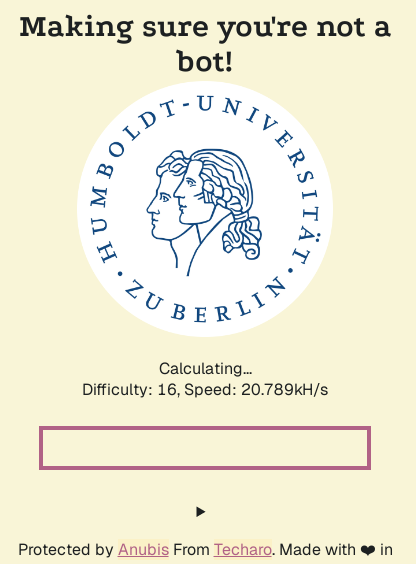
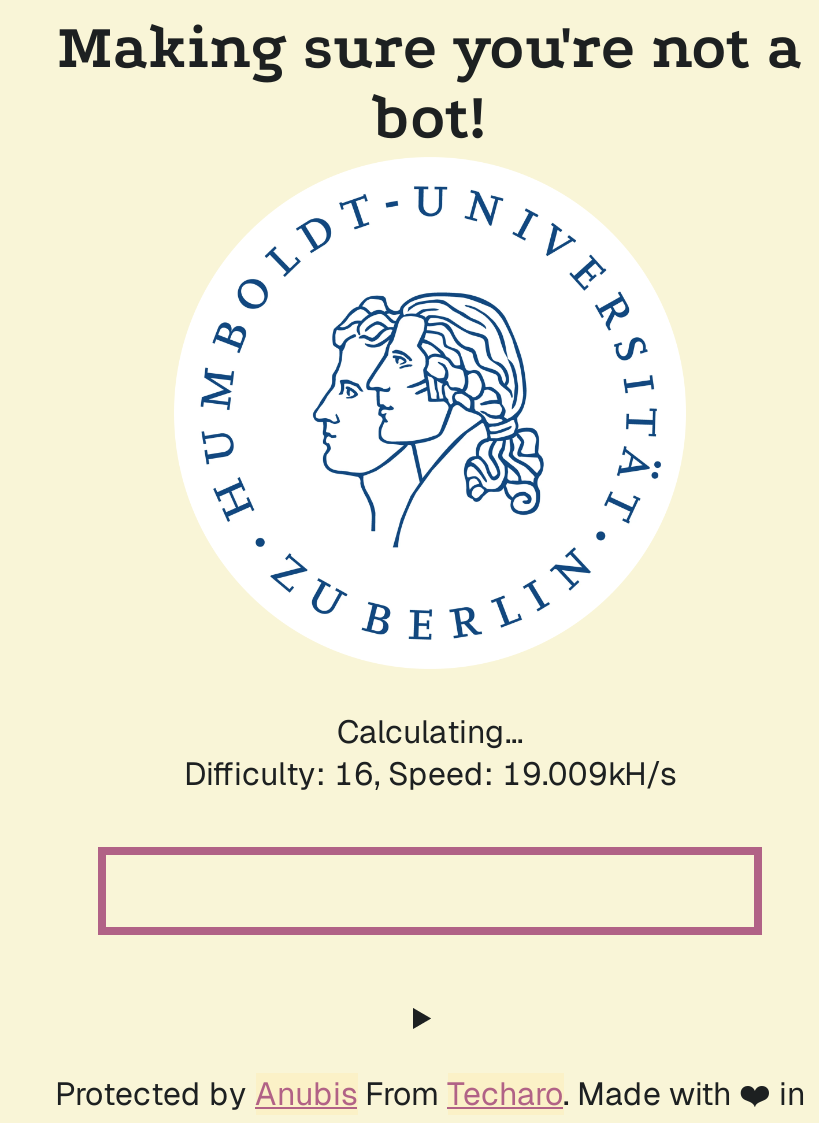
[82,379,328,400] Difficulty: 16, Speed: 20.789kH/s -> [184,753,676,795] Difficulty: 16, Speed: 19.009kH/s

